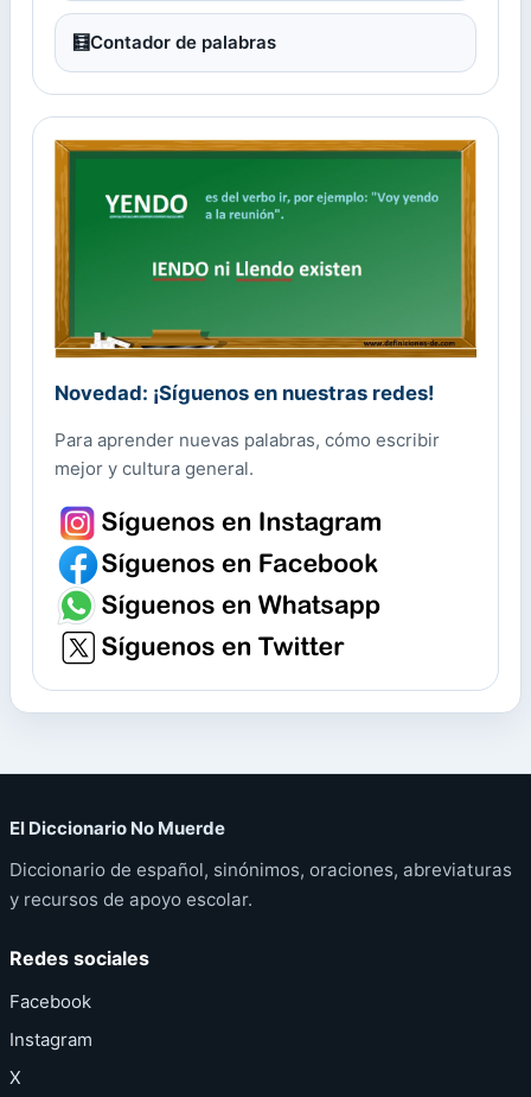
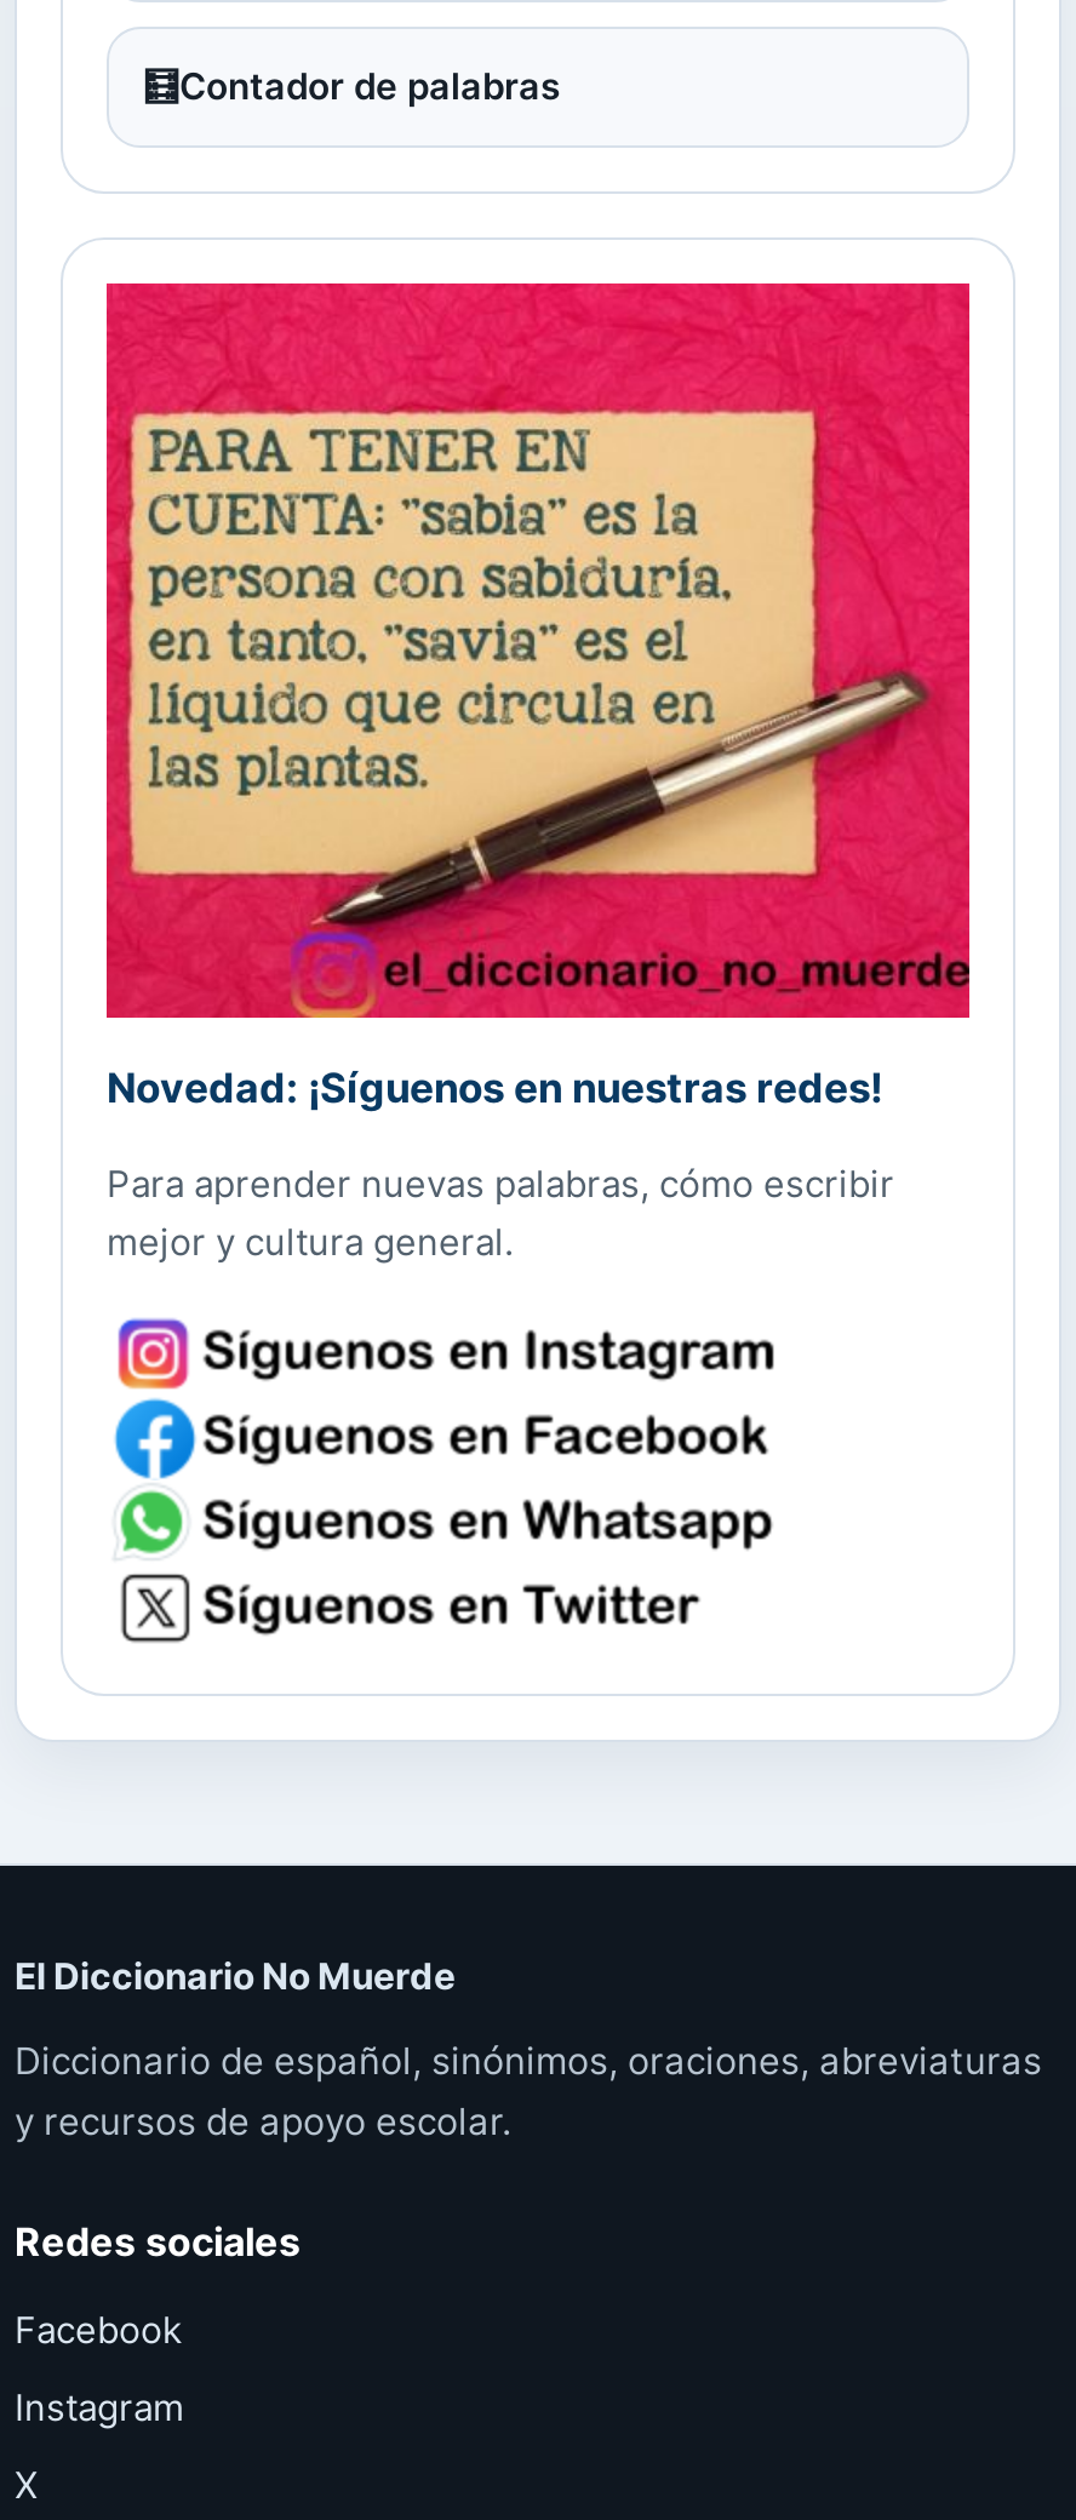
[53,139,478,359] [image] -> [104,281,972,1020] [image]

